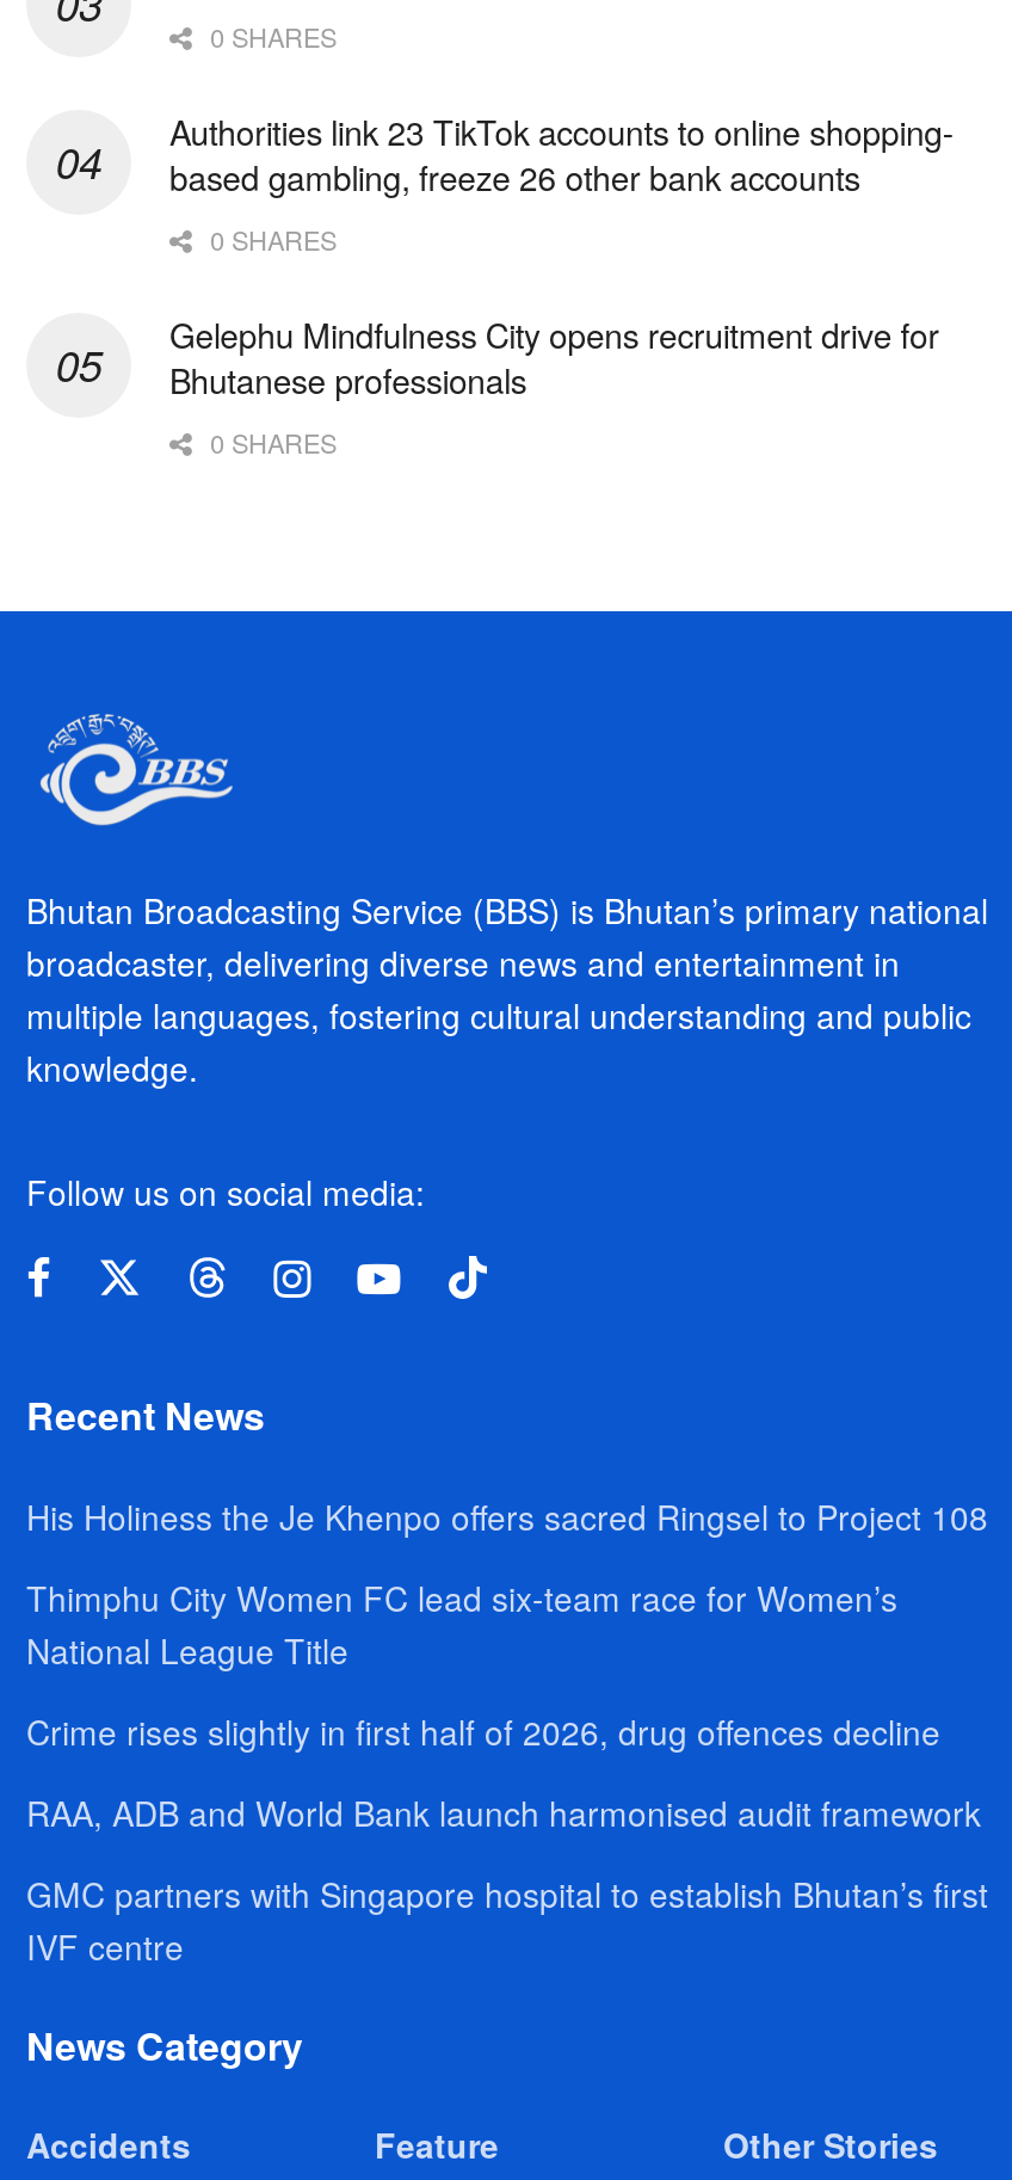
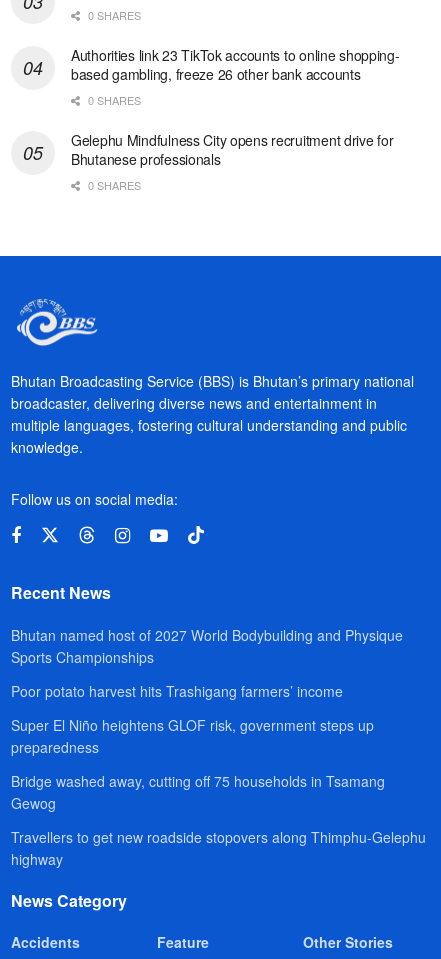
[26,1493,988,1541] His Holiness the Je Khenpo offers sacred Ringsel to Project 108 -> [11,625,403,667] Bhutan named host of 2027 World Bodybuilding and Physique | Sports Championships
[26,1574,897,1674] Thimphu City Women FC lead six-team race for Women’s | National League Title -> [11,681,343,701] Poor potato harvest hits Trashigang farmers’ income
[26,1708,940,1755] Crime rises slightly in first half of 2026, drug offences decline -> [11,715,374,757] Super El Niño heightens GLOF risk, government steps up | preparedness
[26,1789,981,1837] RAA, ADB and World Bank launch harmonised audit framework -> [11,771,385,813] Bridge washed away, cutting off 75 households in Tsamang | Gewog
[26,1870,988,1970] GMC partners with Singapore hospital to establish Bhutan’s first | IVF centre -> [11,827,426,869] Travellers to get new roadside stopovers along Thimphu-Gelephu | highway

